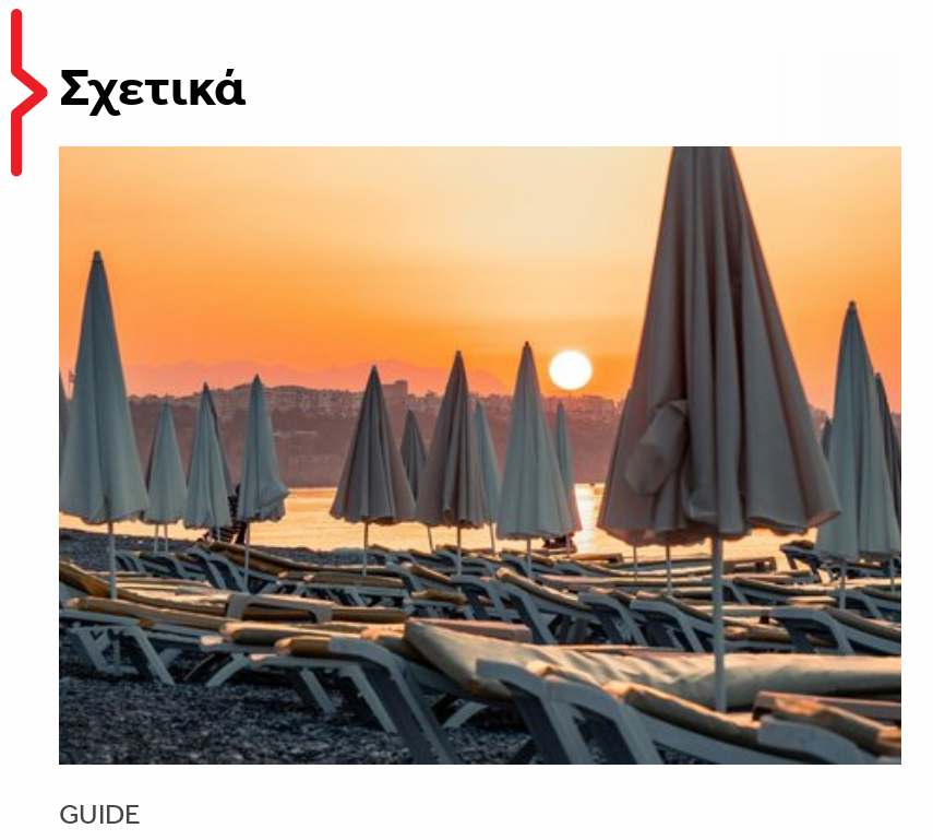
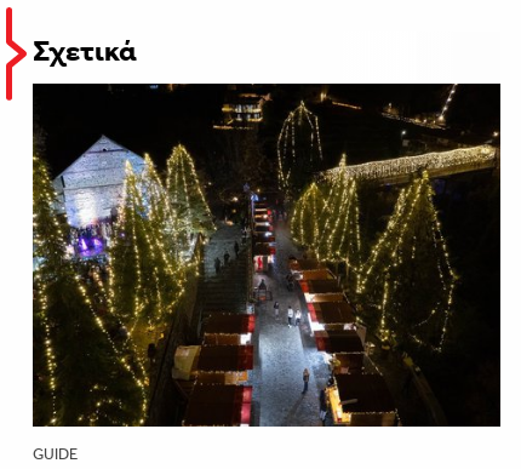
[57,144,904,767] [image] -> [32,82,502,428] [image]

